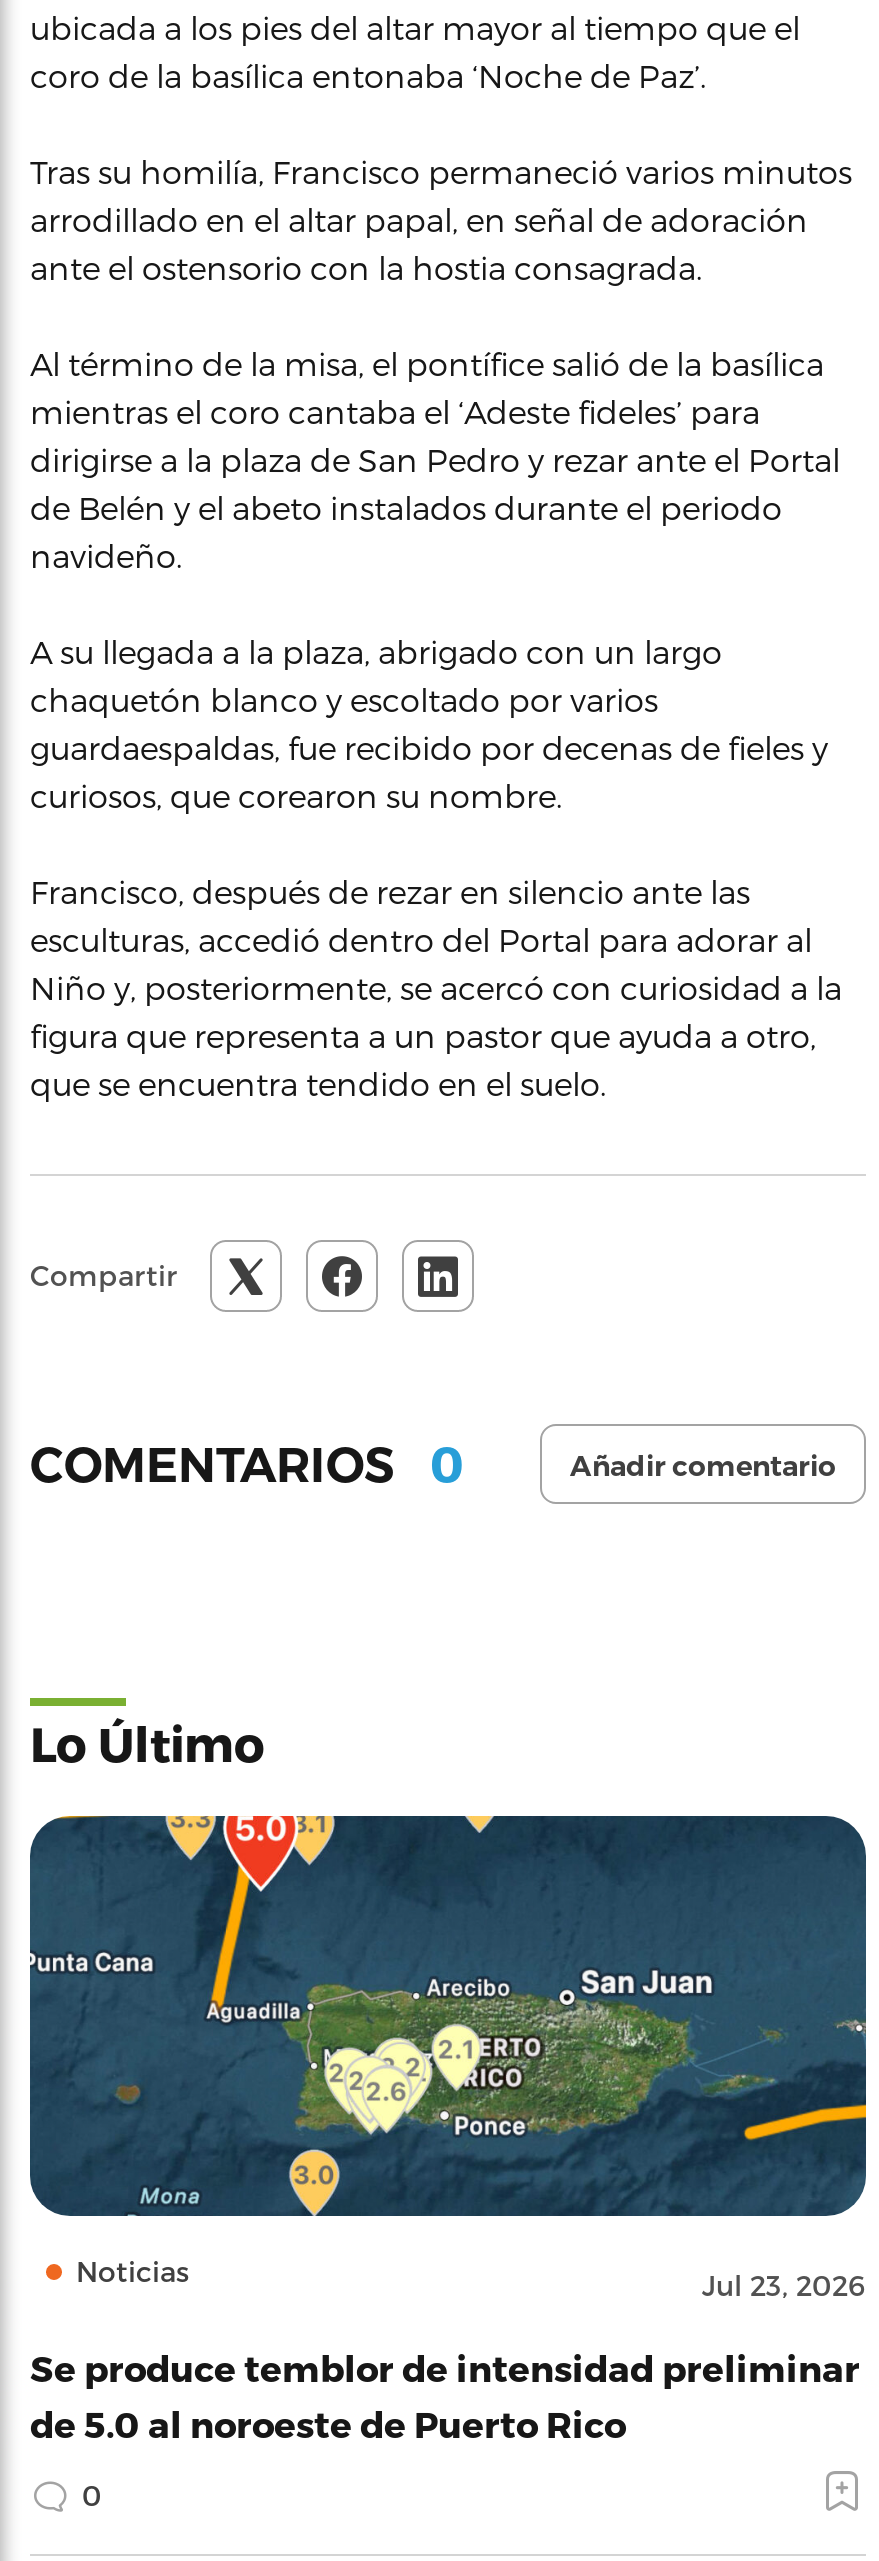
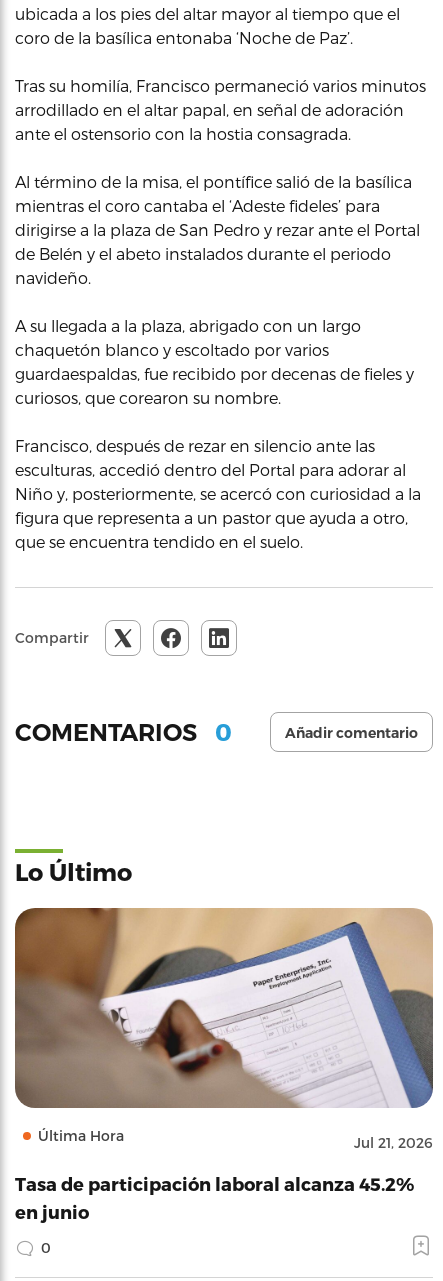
[28,1814,868,2302] [image] | Noticias | Jul 23, 2026 -> [14,907,434,1151] [image] | Última Hora | Jul 21, 2026
[30,2346,860,2444] Se produce temblor de intensidad preliminar | de 5.0 al noroeste de Puerto Rico -> [15,1173,414,1222] Tasa de participación laboral alcanza 45.2% | en junio

